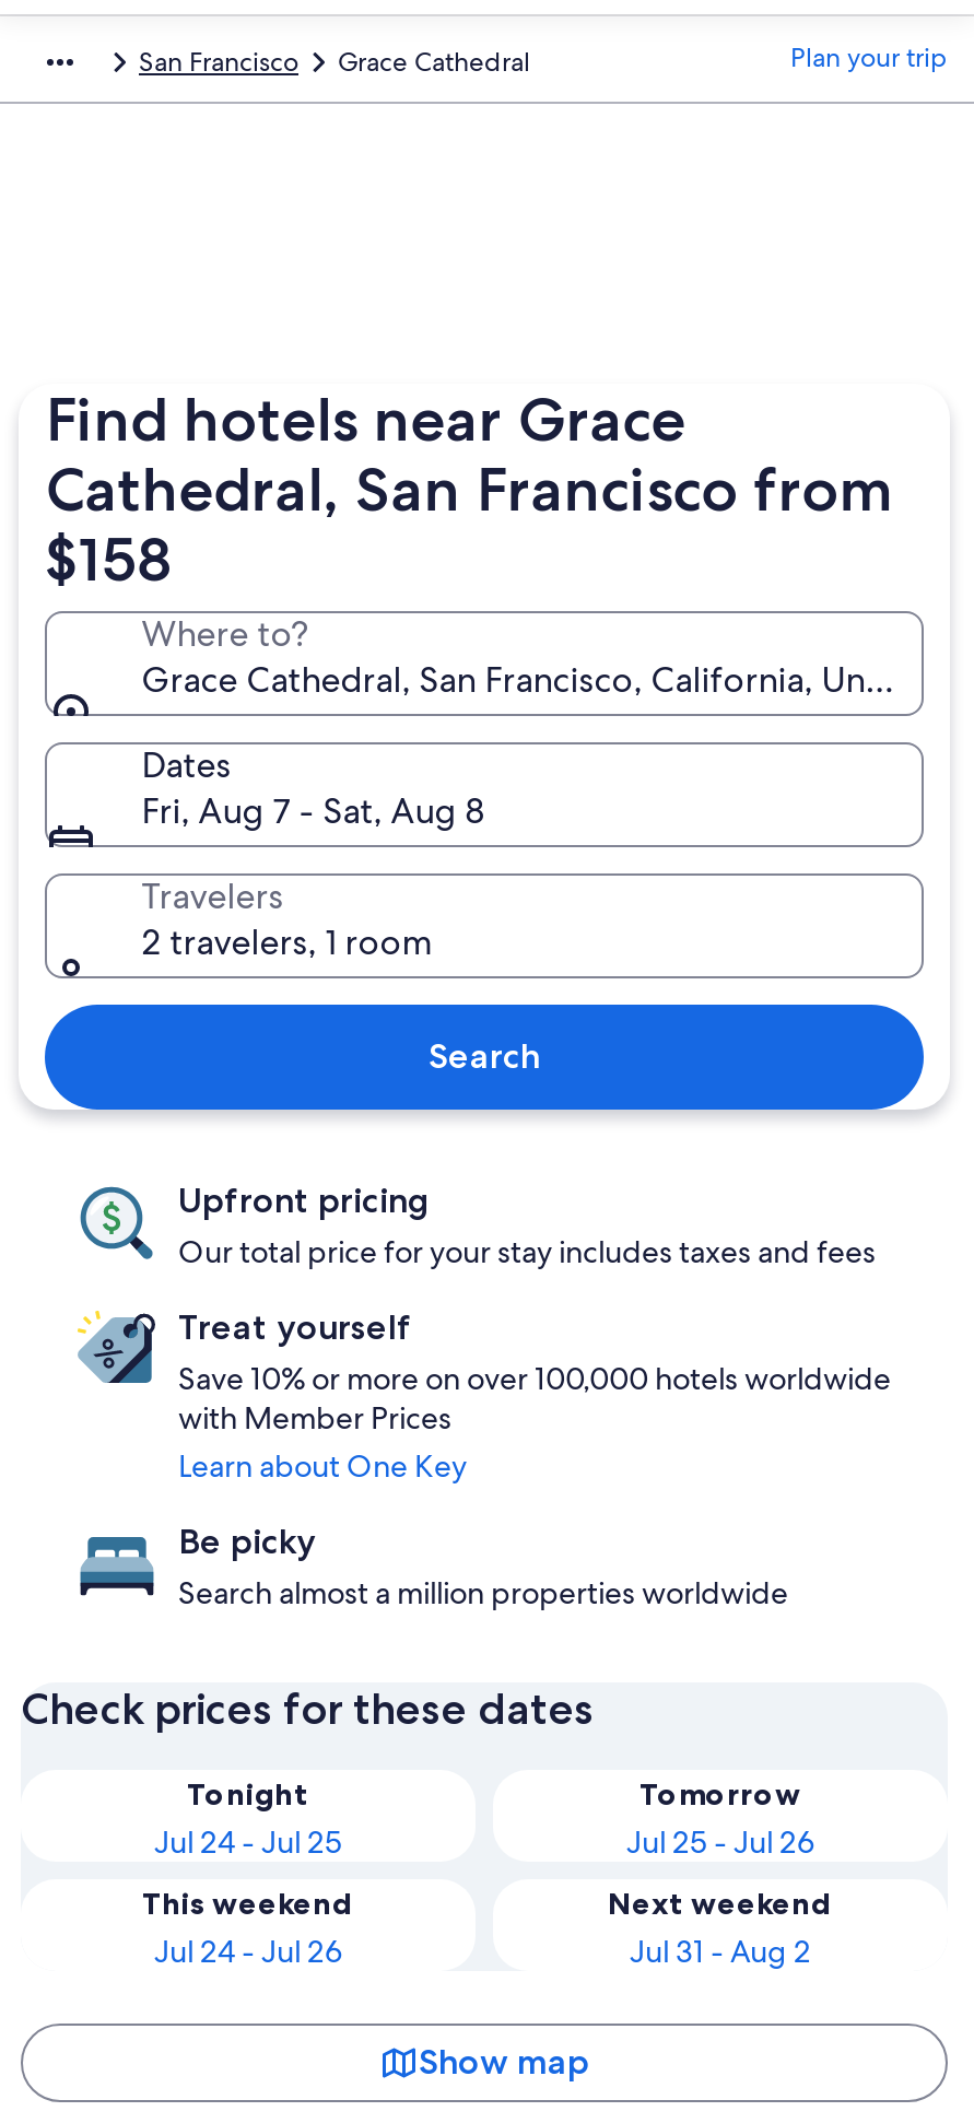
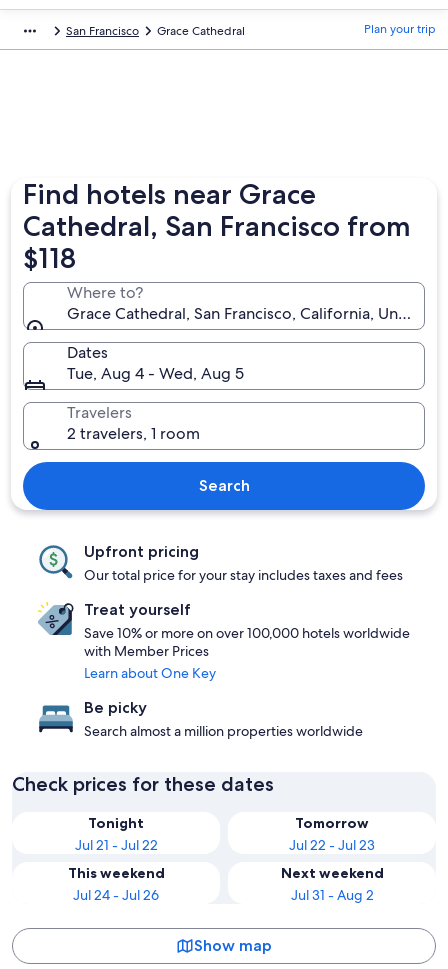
[45,521,172,596] $158 -> [23,241,76,275] $118
[141,788,485,834] Fri, Aug 7 - Sat, Aug 8 -> [67,363,244,384] Tue, Aug 4 - Wed, Aug 5
[154,1822,342,1862] Jul 24 - Jul 25 -> [74,836,157,854] Jul 21 - Jul 22
[626,1822,814,1862] Jul 25 - Jul 26 -> [289,836,375,854] Jul 22 - Jul 23

